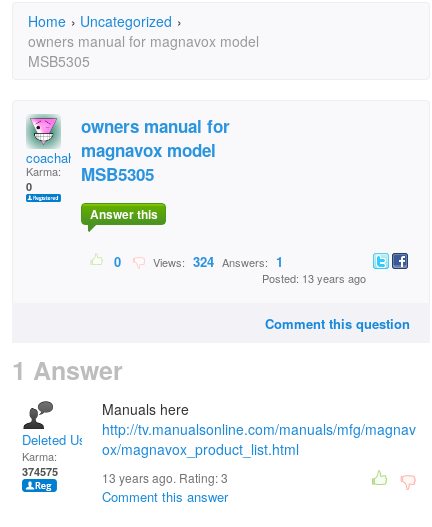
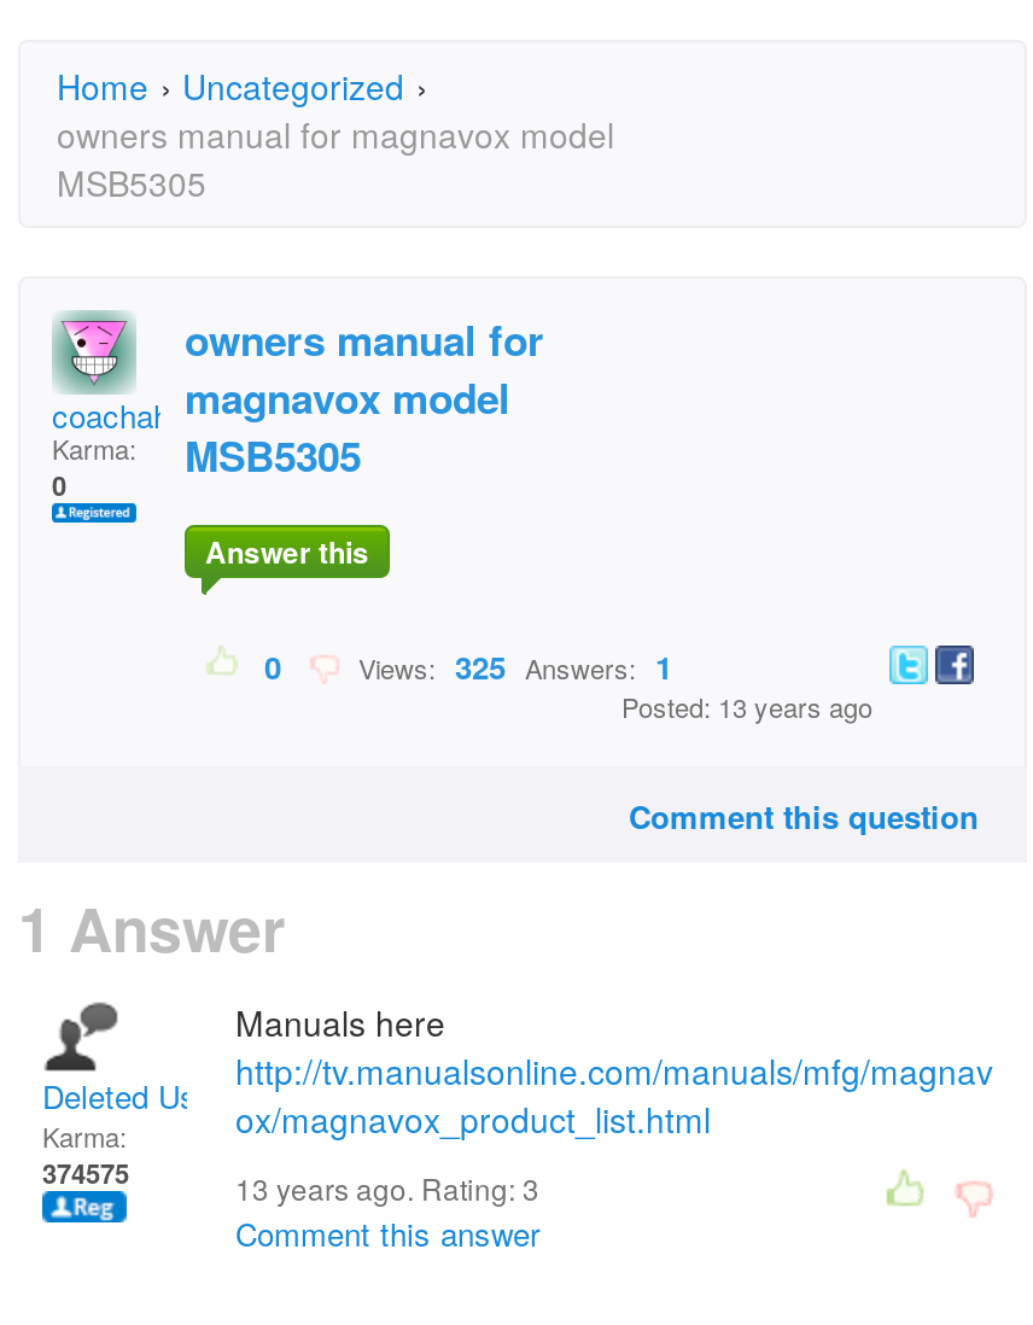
[147,252,283,271] Views: 324 Answers: 1 -> [344,643,672,689] Views: 325 Answers: 1

